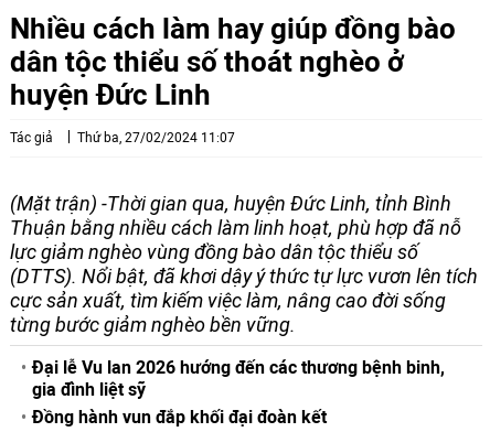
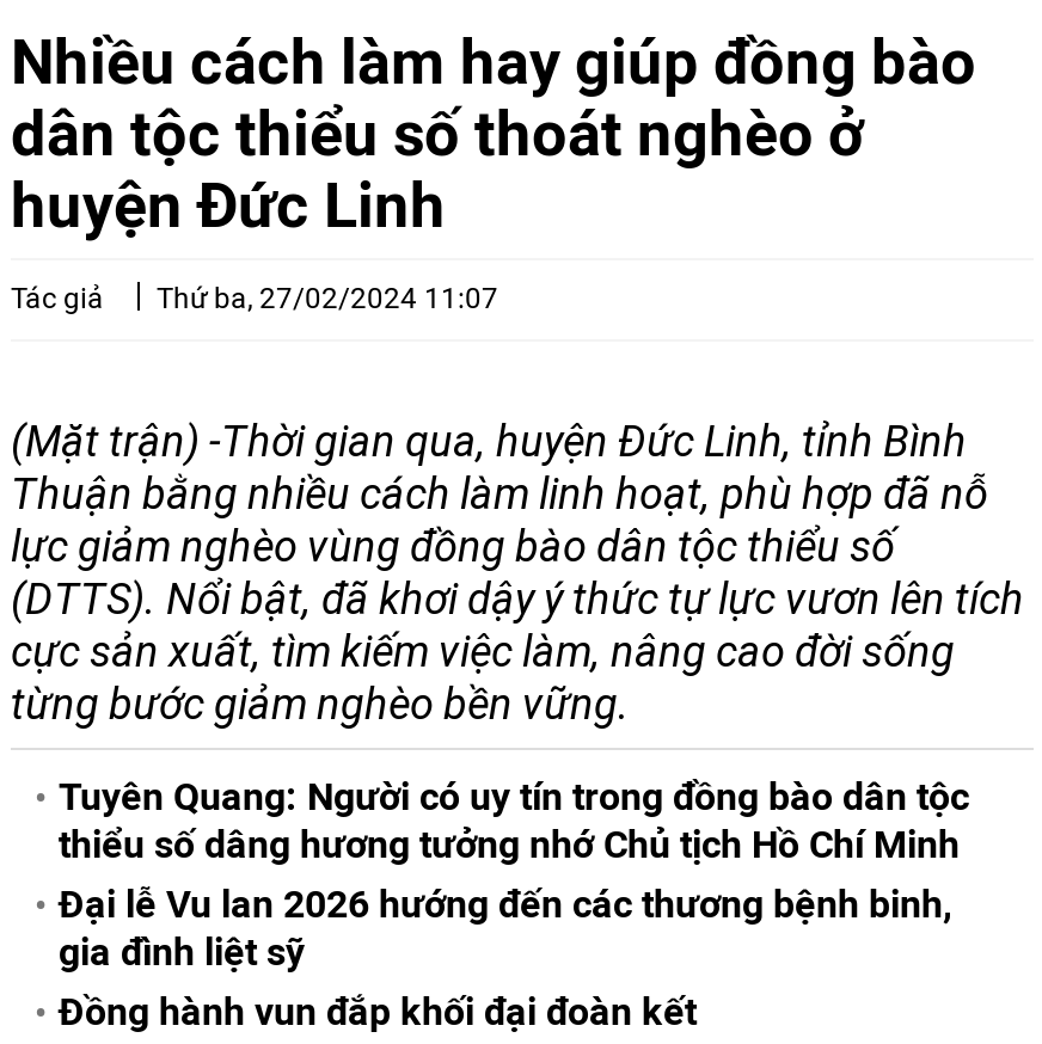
none -> [59,774,969,867] Tuyên Quang: Người có uy tín trong đồng bào dân tộc | thiểu số dâng hương tưởng nhớ Chủ tịch Hồ Chí Minh

